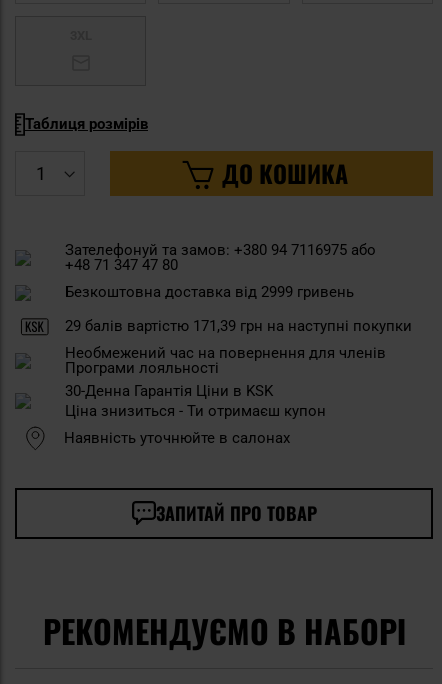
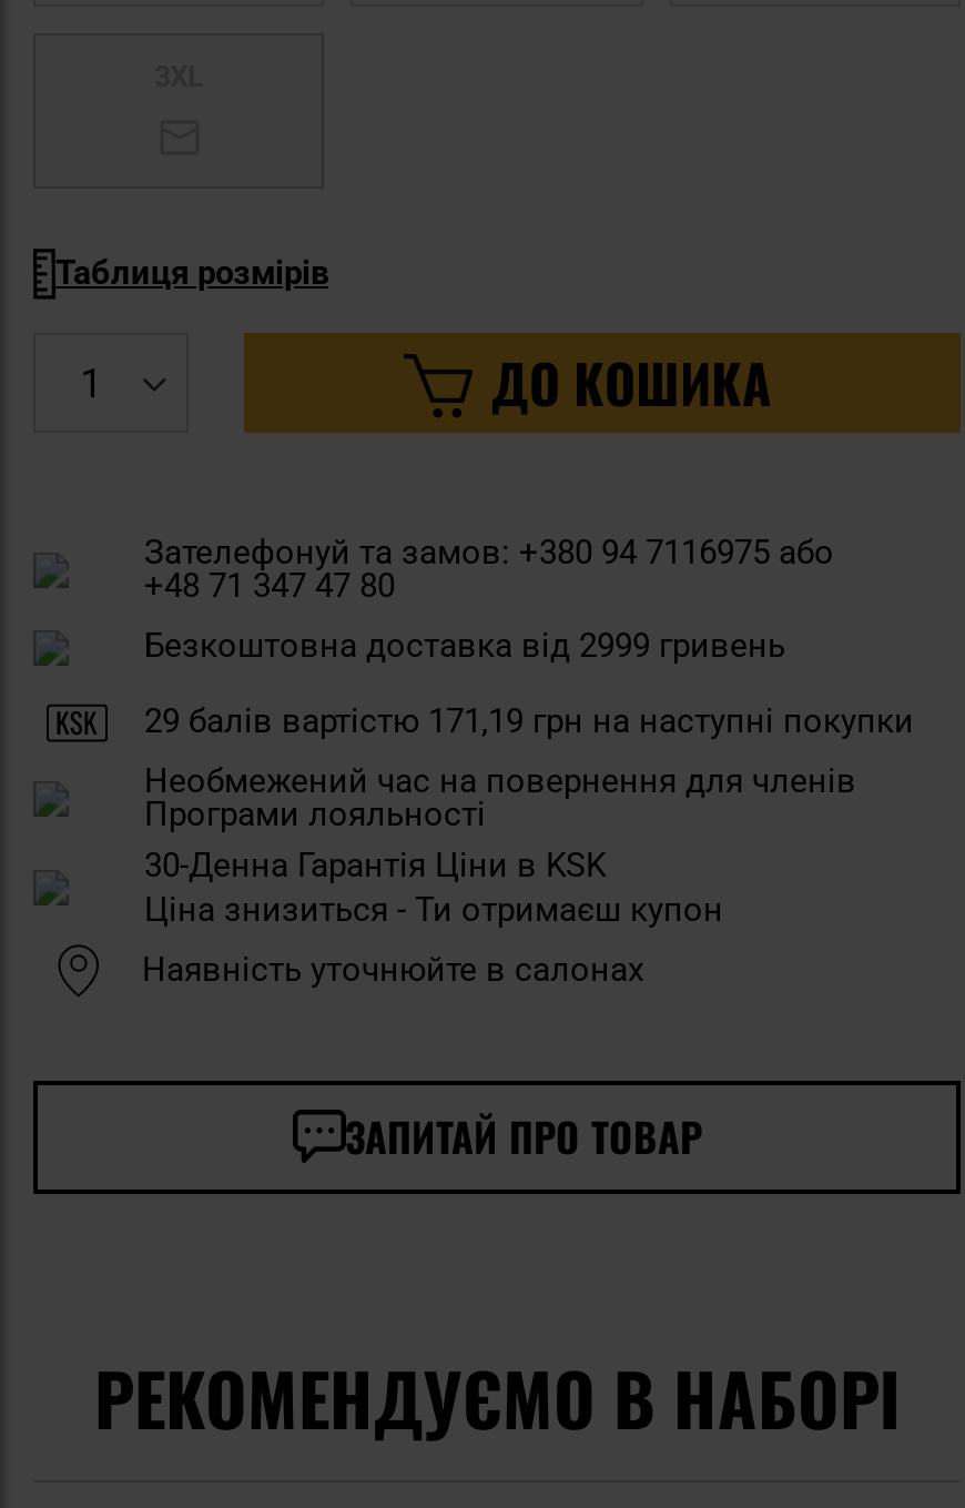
[65,317,412,335] 29 балів вартістю 171,39 грн на наступні покупки -> [144,702,914,742] 29 балів вартістю 171,19 грн на наступні покупки

